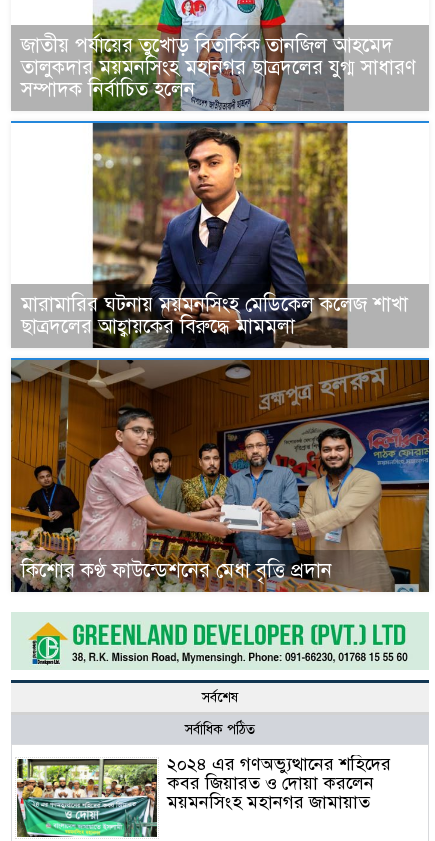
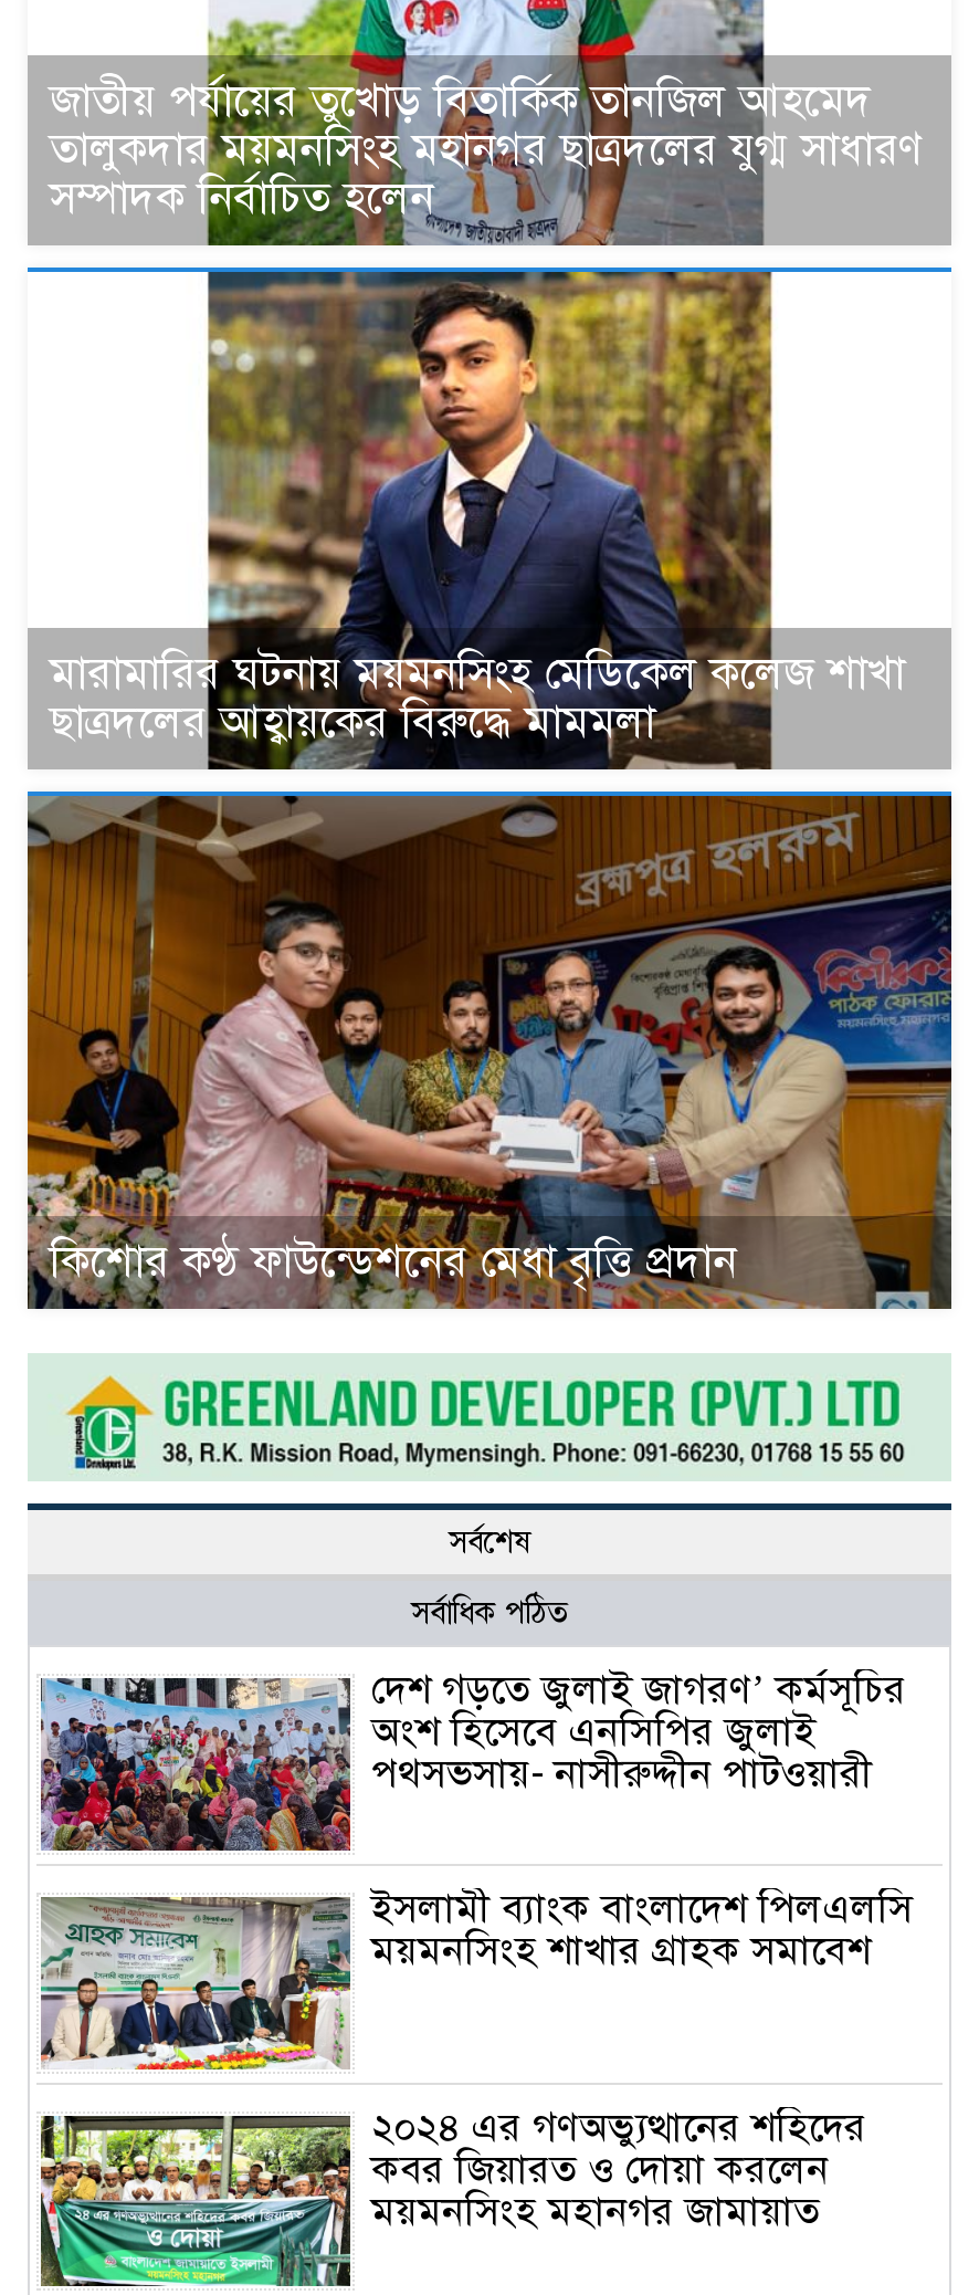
none -> [39,1893,348,2072] [image]
none -> [41,1665,913,1974] [image] | দেশ গড়তে জুলাই জাগরণ’ কর্মসূচির | অংশ হিসেবে এনসিপির জুলাই | পথসভসায়- নাসীরুদ্দীন পাটওয়ারী | ইসলামী ব্যাংক বাংলাদেশ পিলএলসি | ময়মনসিংহ শাখার গ্রাহক সমাবেশ

